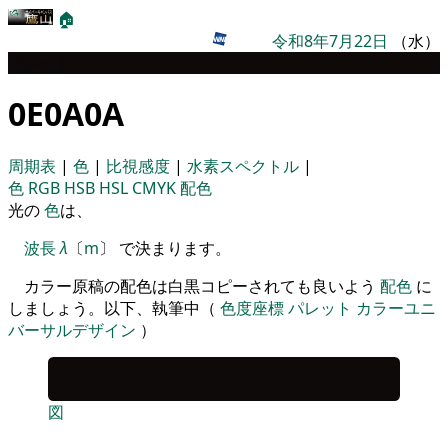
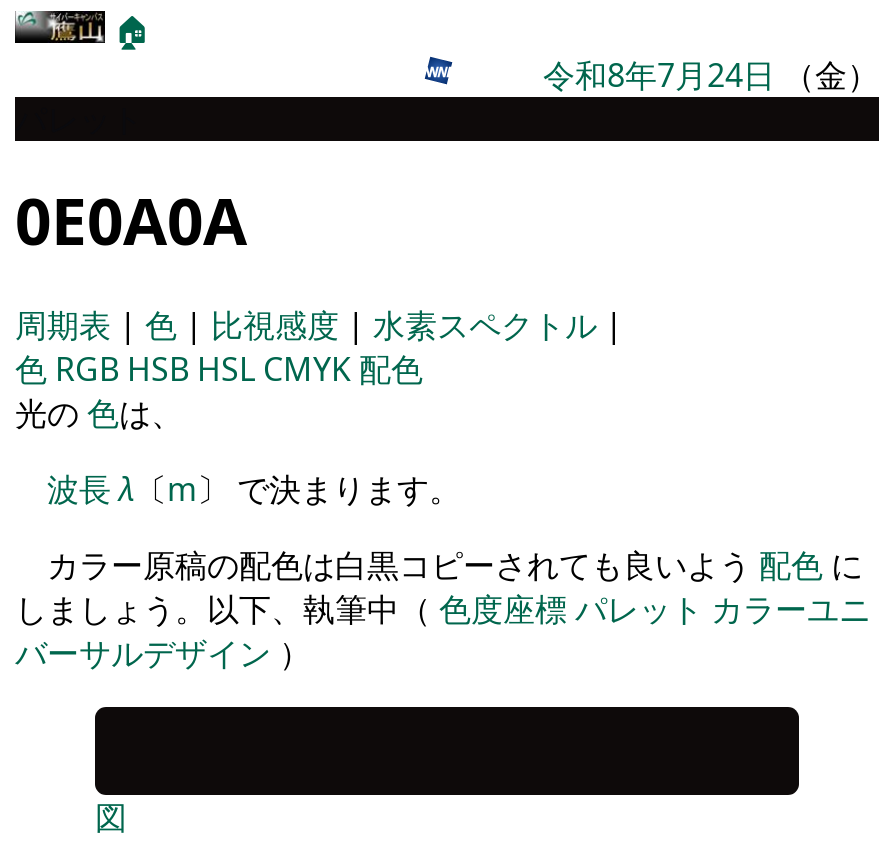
[272,30,440,52] 令和8年7月22日（水） -> [543,53,879,97] 令和8年7月24日（金）

